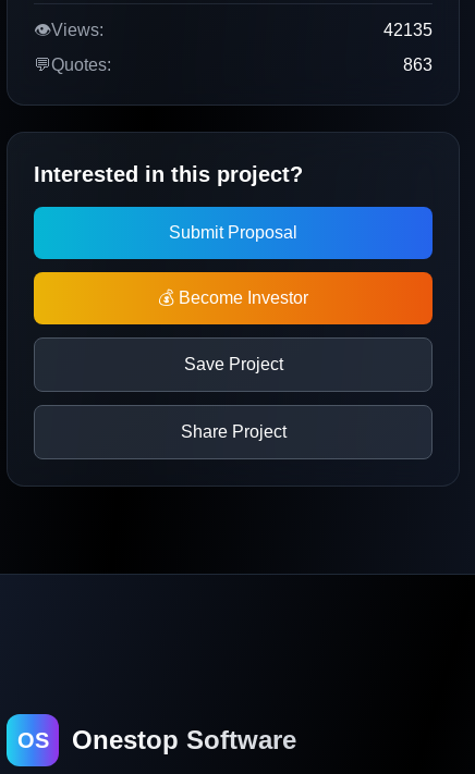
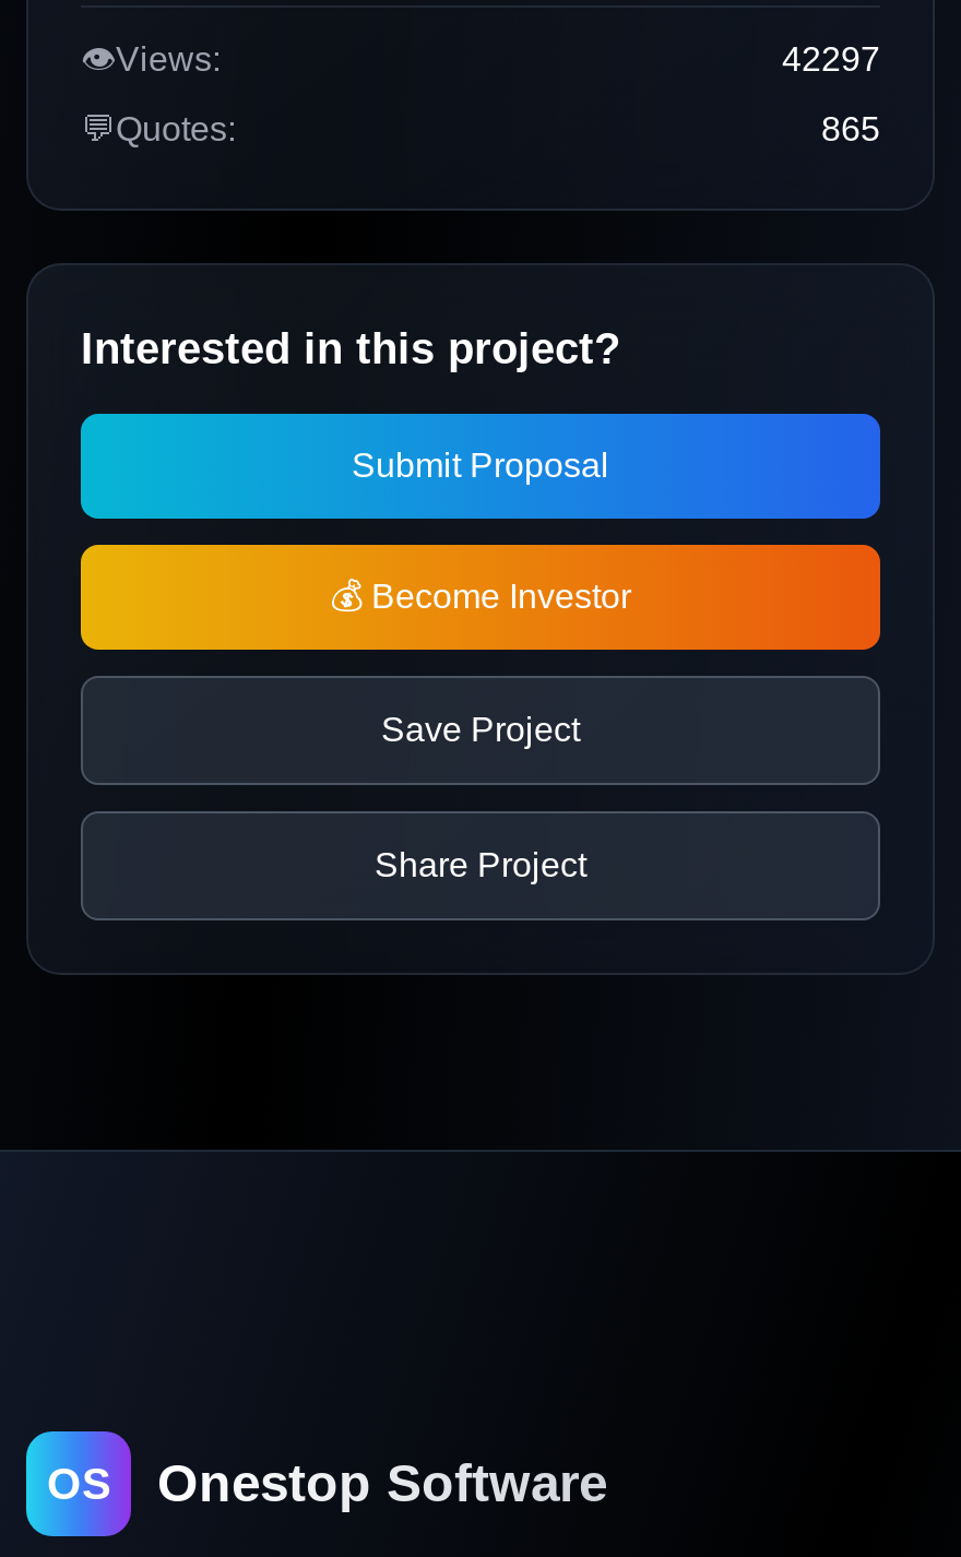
[383,21,433,39] 42135 -> [782,40,880,78] 42297
[403,56,433,74] 863 -> [821,110,880,147] 865

